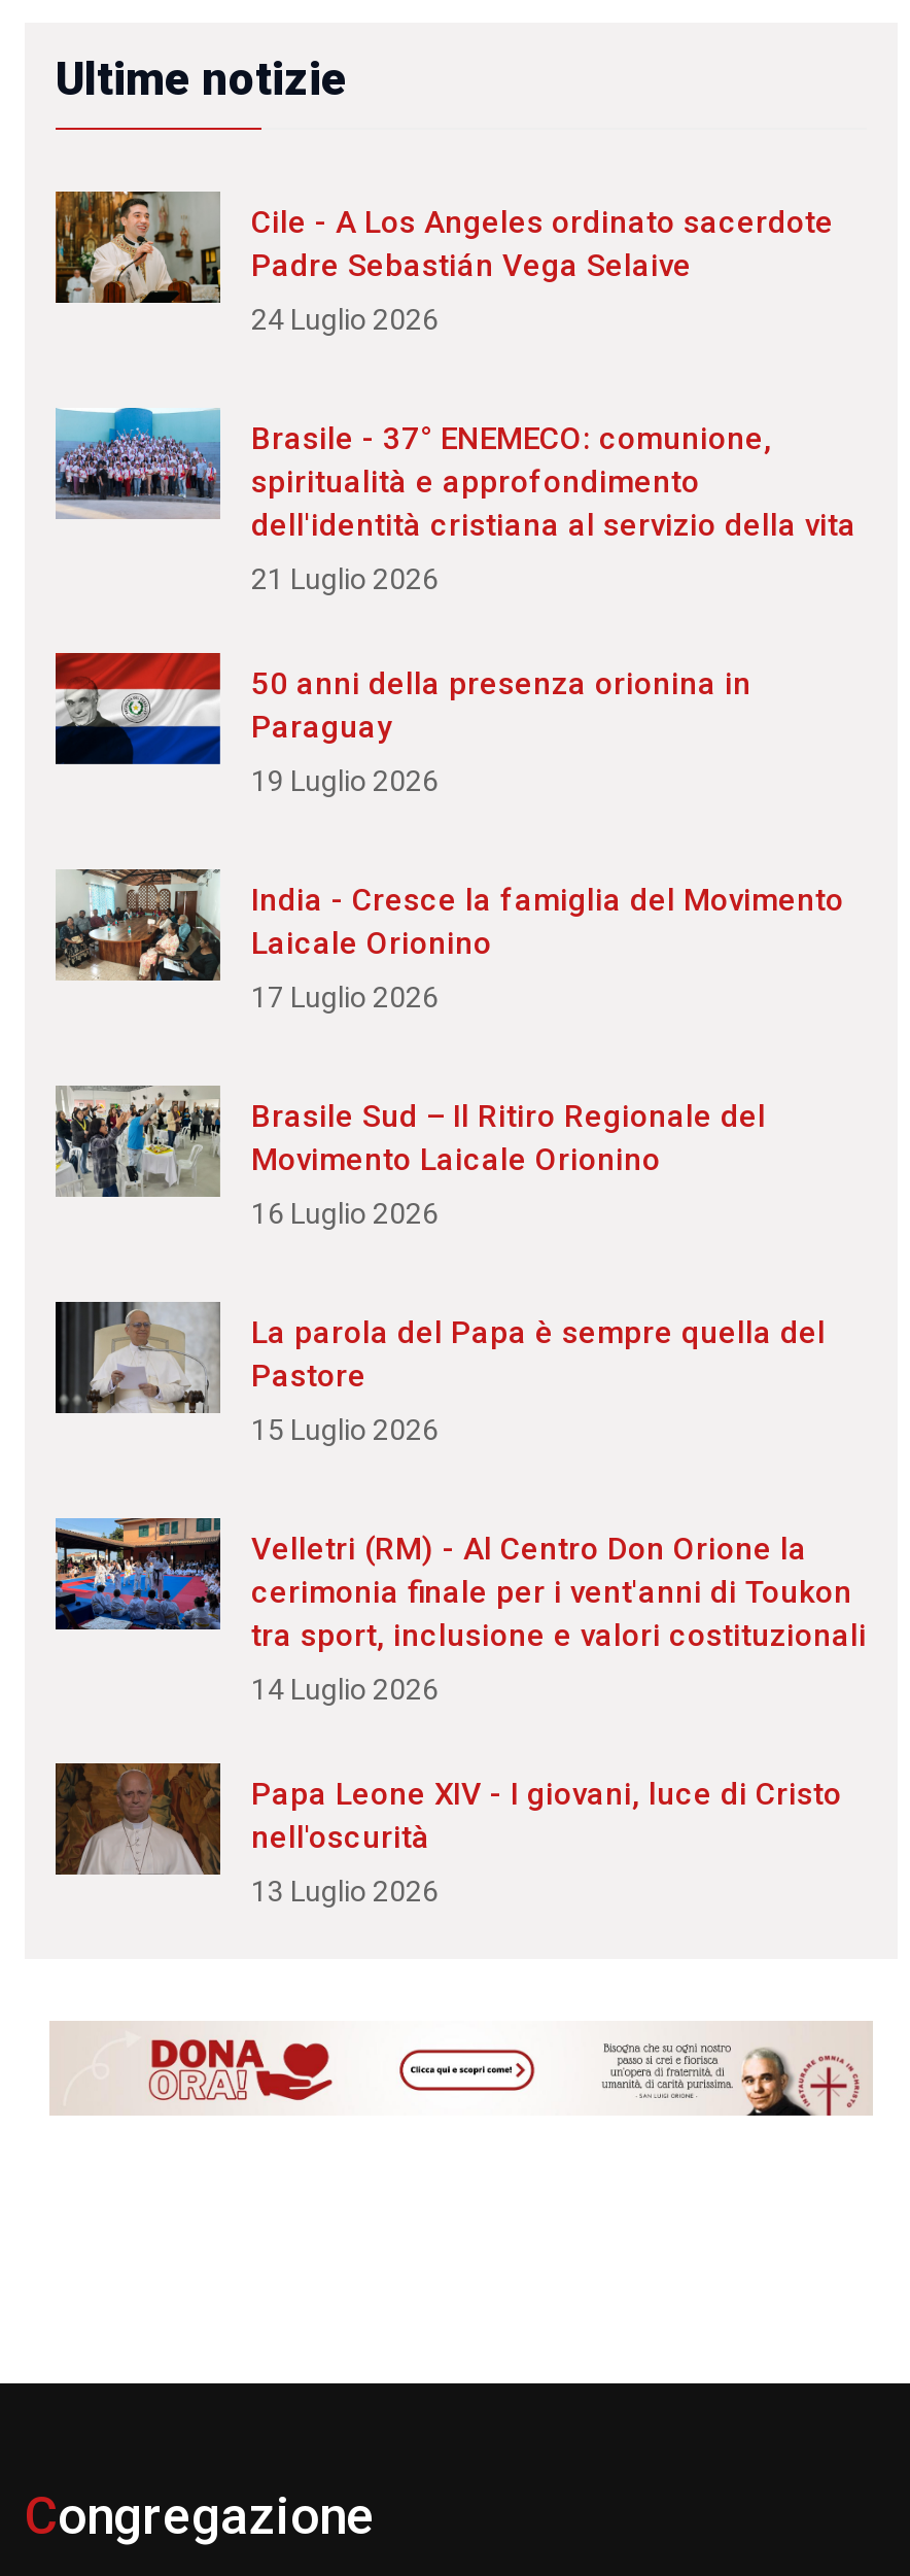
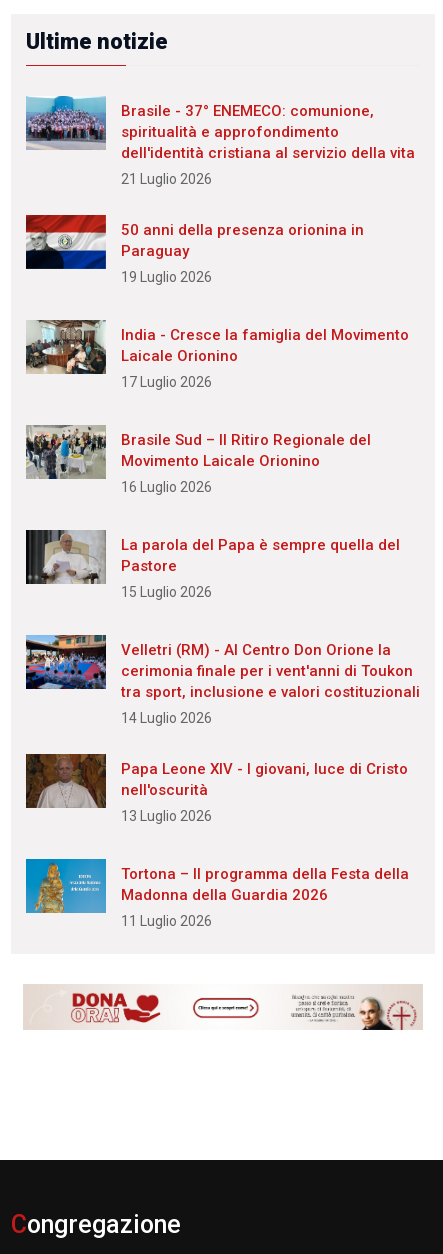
[54,190,834,336] [image] | Cile - A Los Angeles ordinato sacerdote | Padre Sebastián Vega Selaive | 24 Luglio 2026 -> none
moved [51,406,867,1908] -> [24,95,420,824]: [image] | Brasile - 37° ENEMECO: comunione, | spiritualità e approfondimento | ... | nell'oscurità | 13 Luglio 2026
none -> [25,858,409,929] [image] | Tortona – Il programma della Festa della | Madonna della Guardia 2026 | 11 Luglio 2026

